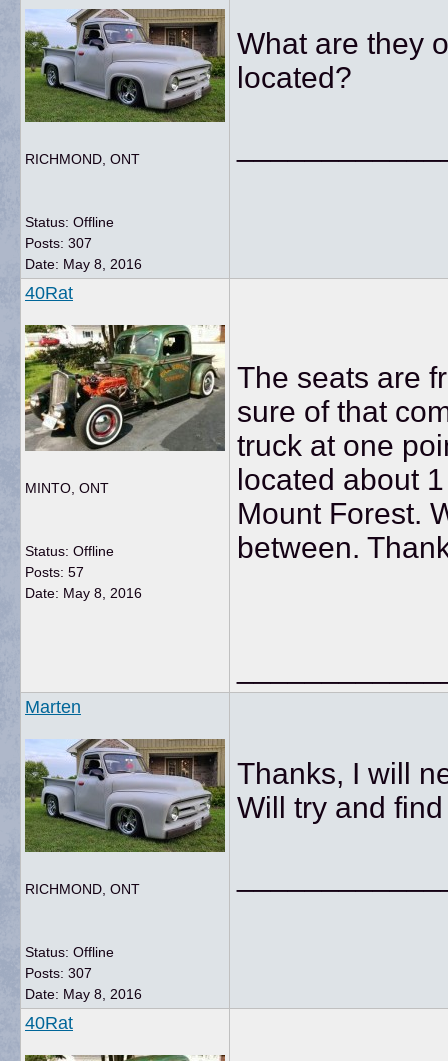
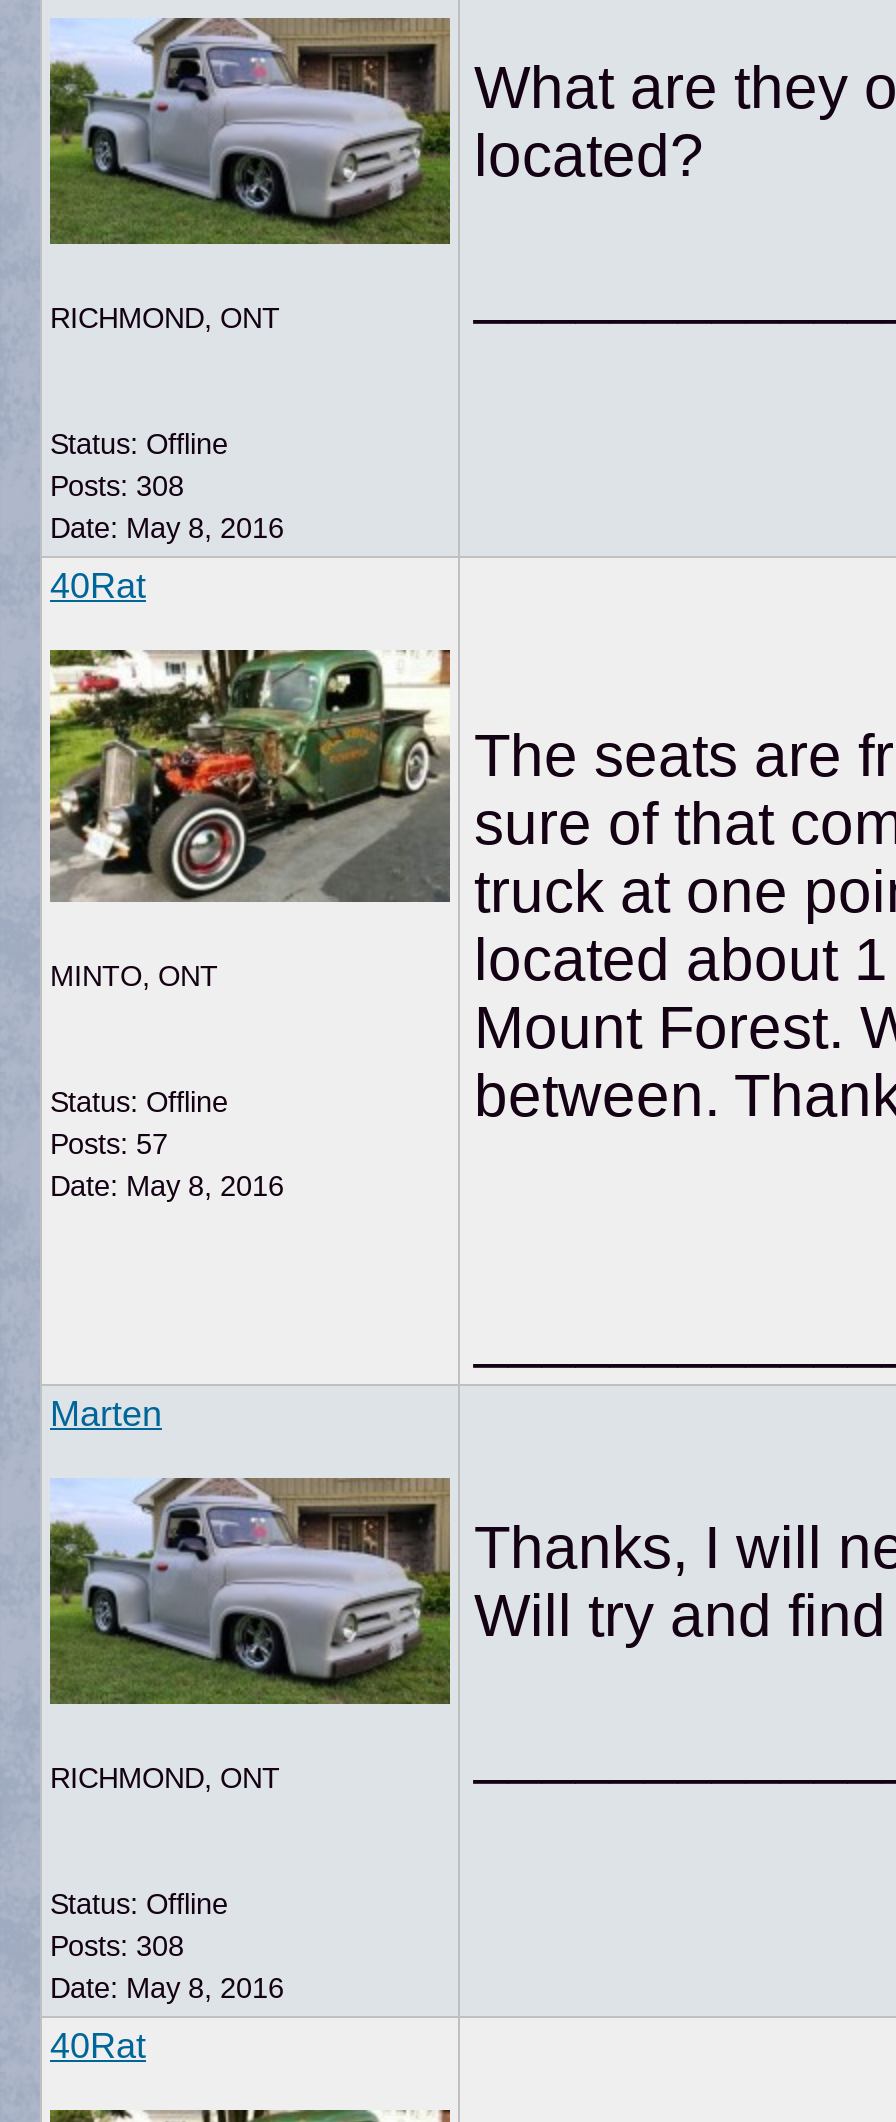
[25,235,92,251] Posts: 307 -> [50,470,184,502] Posts: 308
[25,965,92,981] Posts: 307 -> [50,1930,184,1962] Posts: 308

